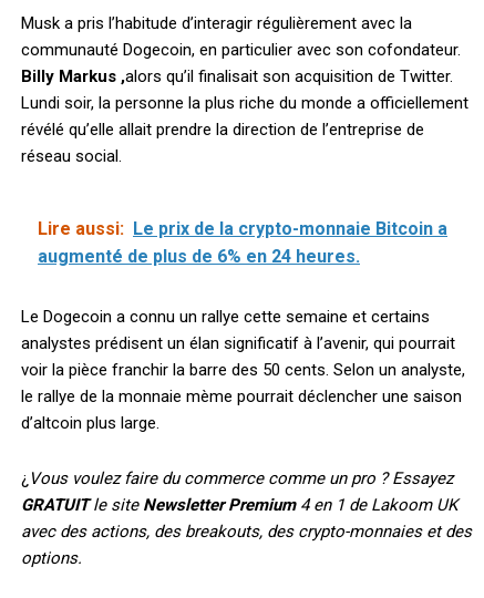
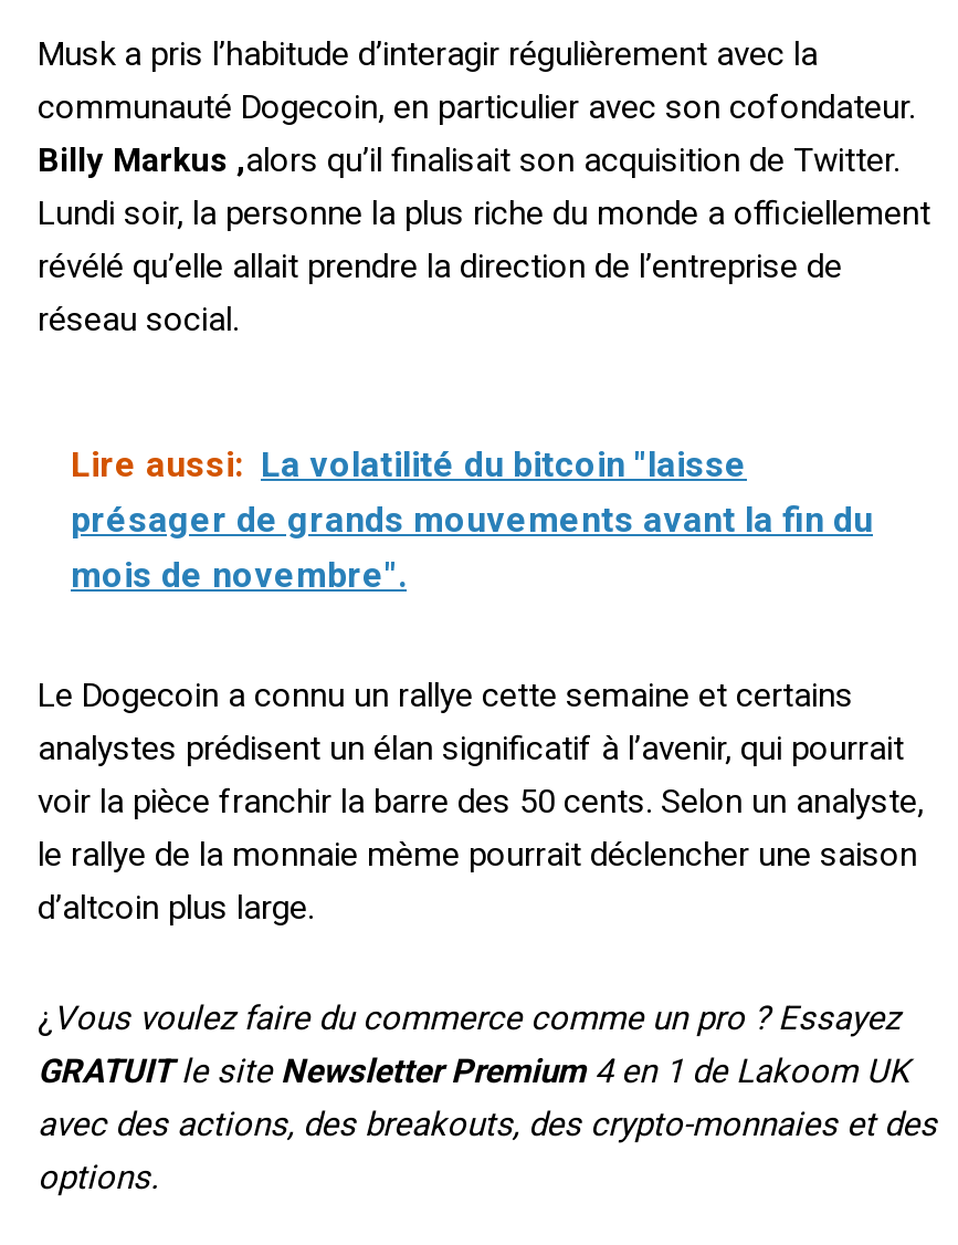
[38,219,447,267] Lire aussi: Le prix de la crypto-monnaie Bitcoin a | augmenté de plus de 6% en 24 heures. -> [71,444,873,597] Lire aussi: La volatilité du bitcoin "laisse | présager de grands mouvements avant la fin du | mois de novembre".

